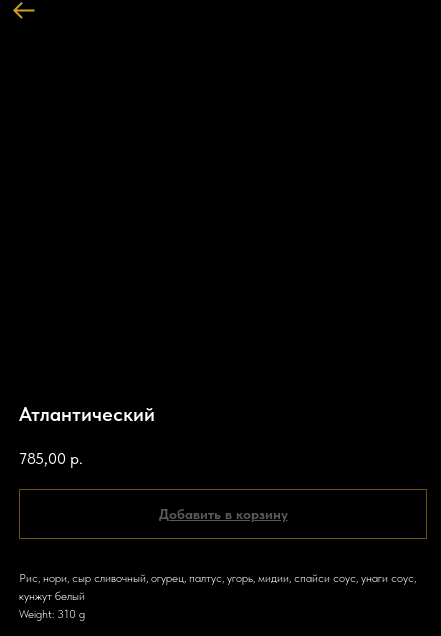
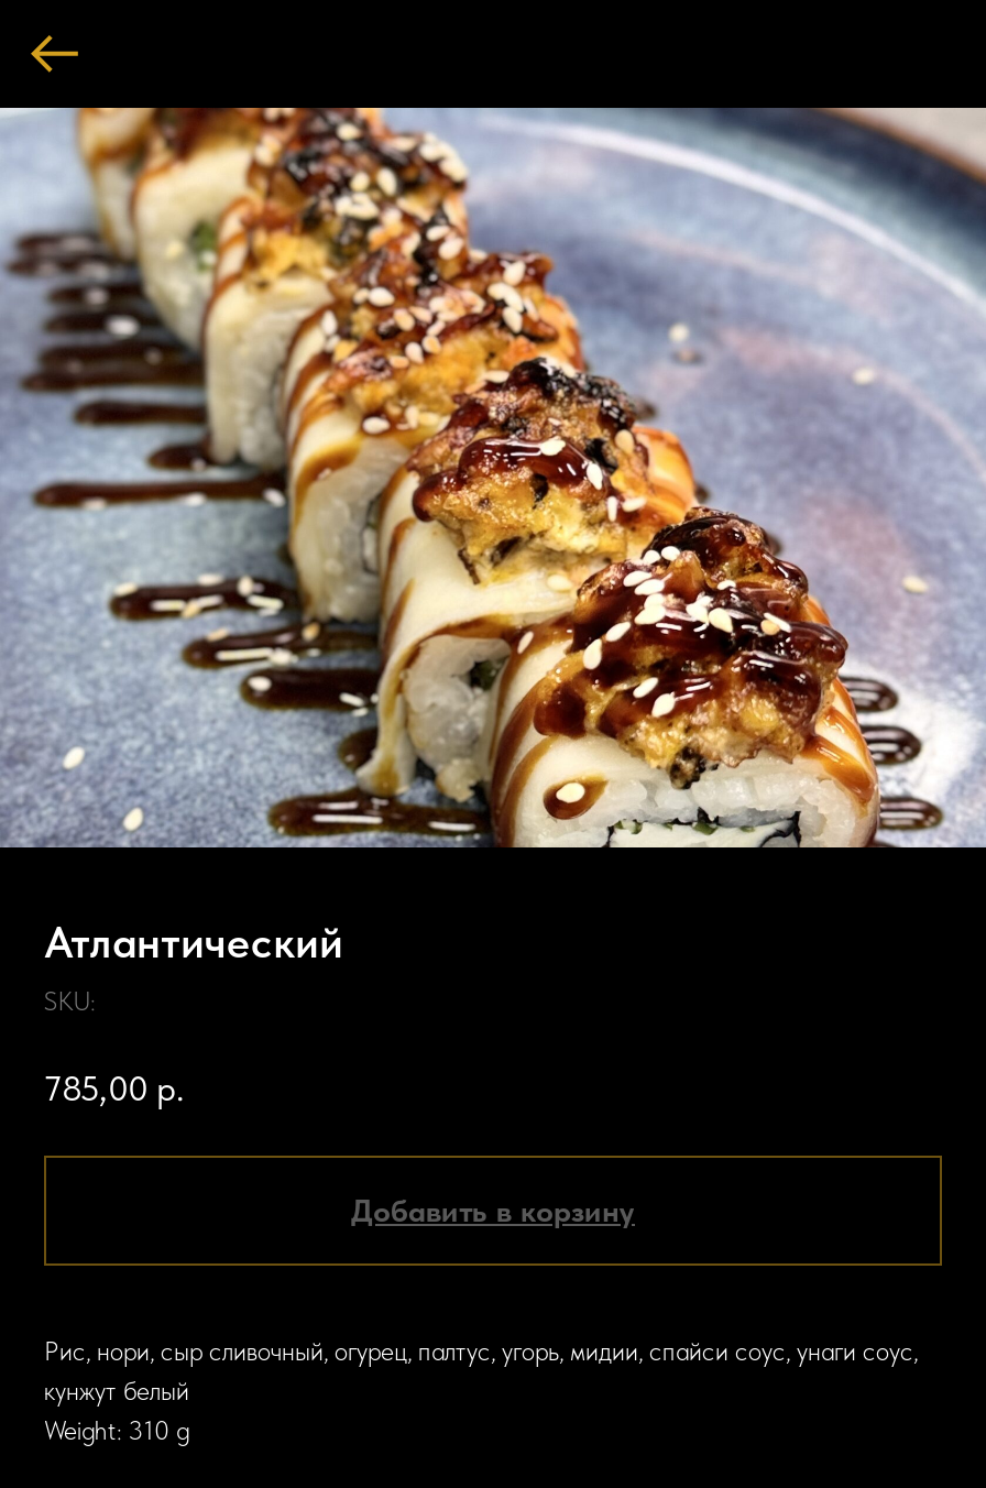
none -> [7,106,979,850] [image]
none -> [44,986,95,1017] SKU:

